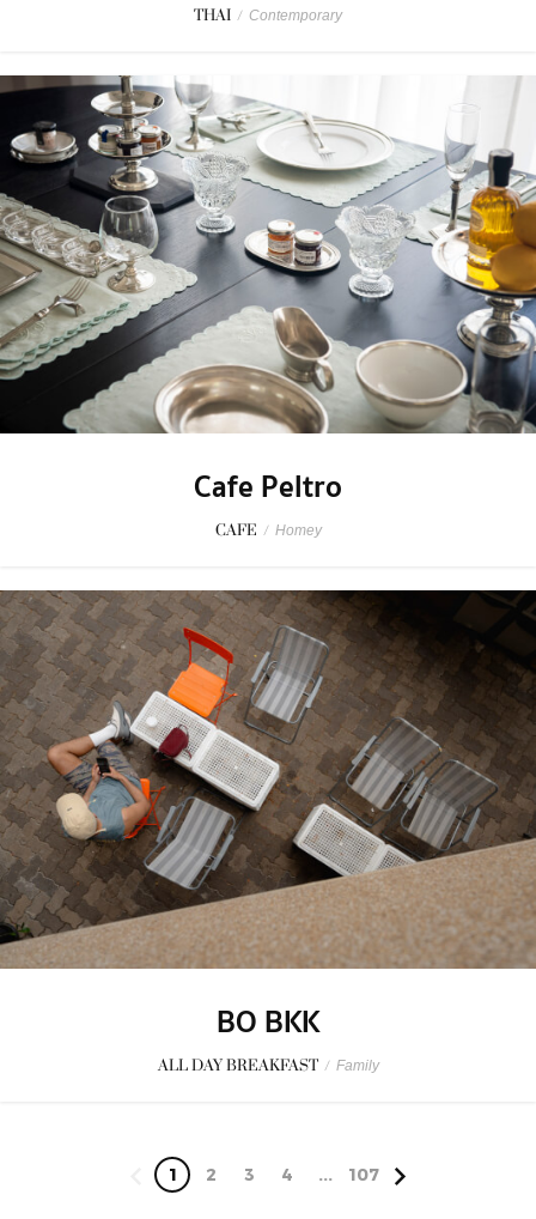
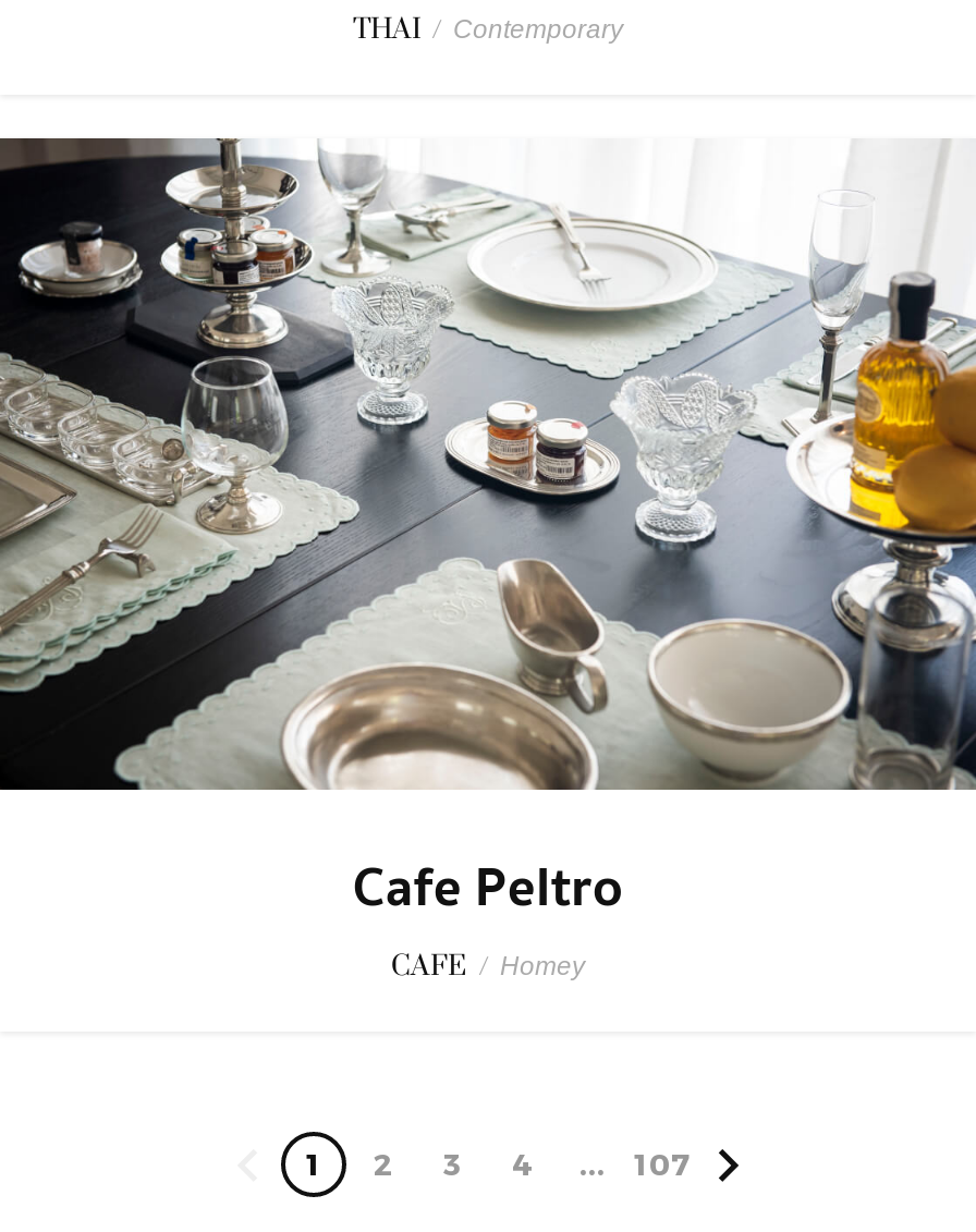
[4,589,532,1076] [image] | BO BKK | ALL DAY BREAKFAST / Family -> none

